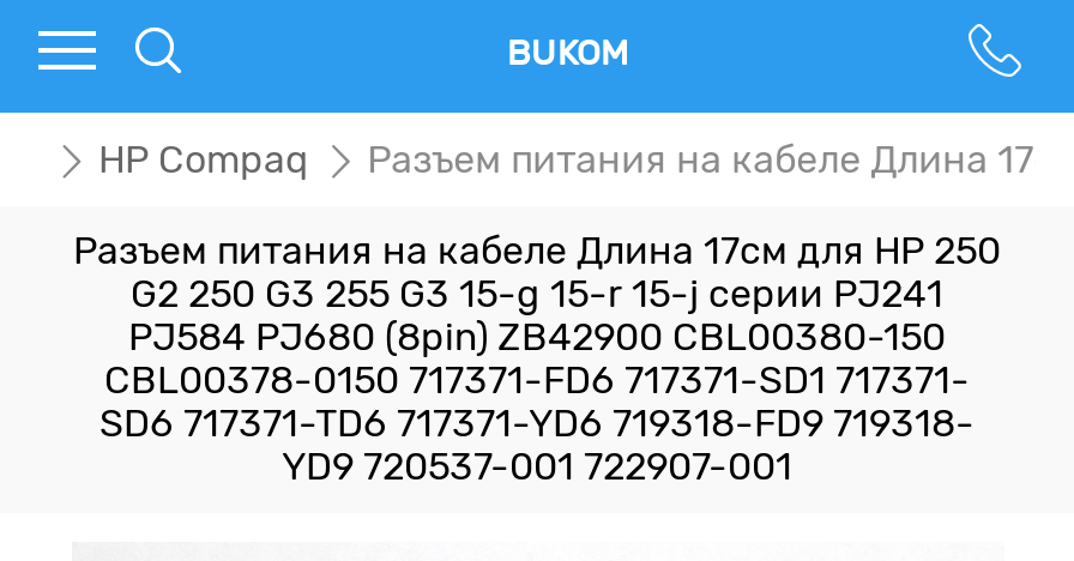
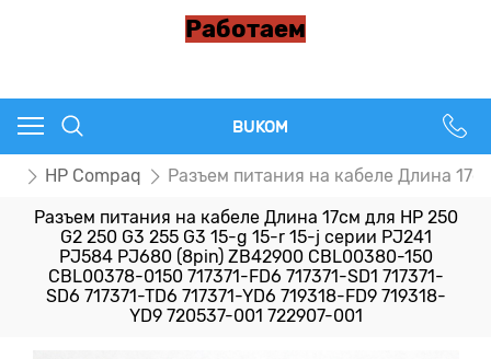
none -> [185,15,306,43] Работаем

